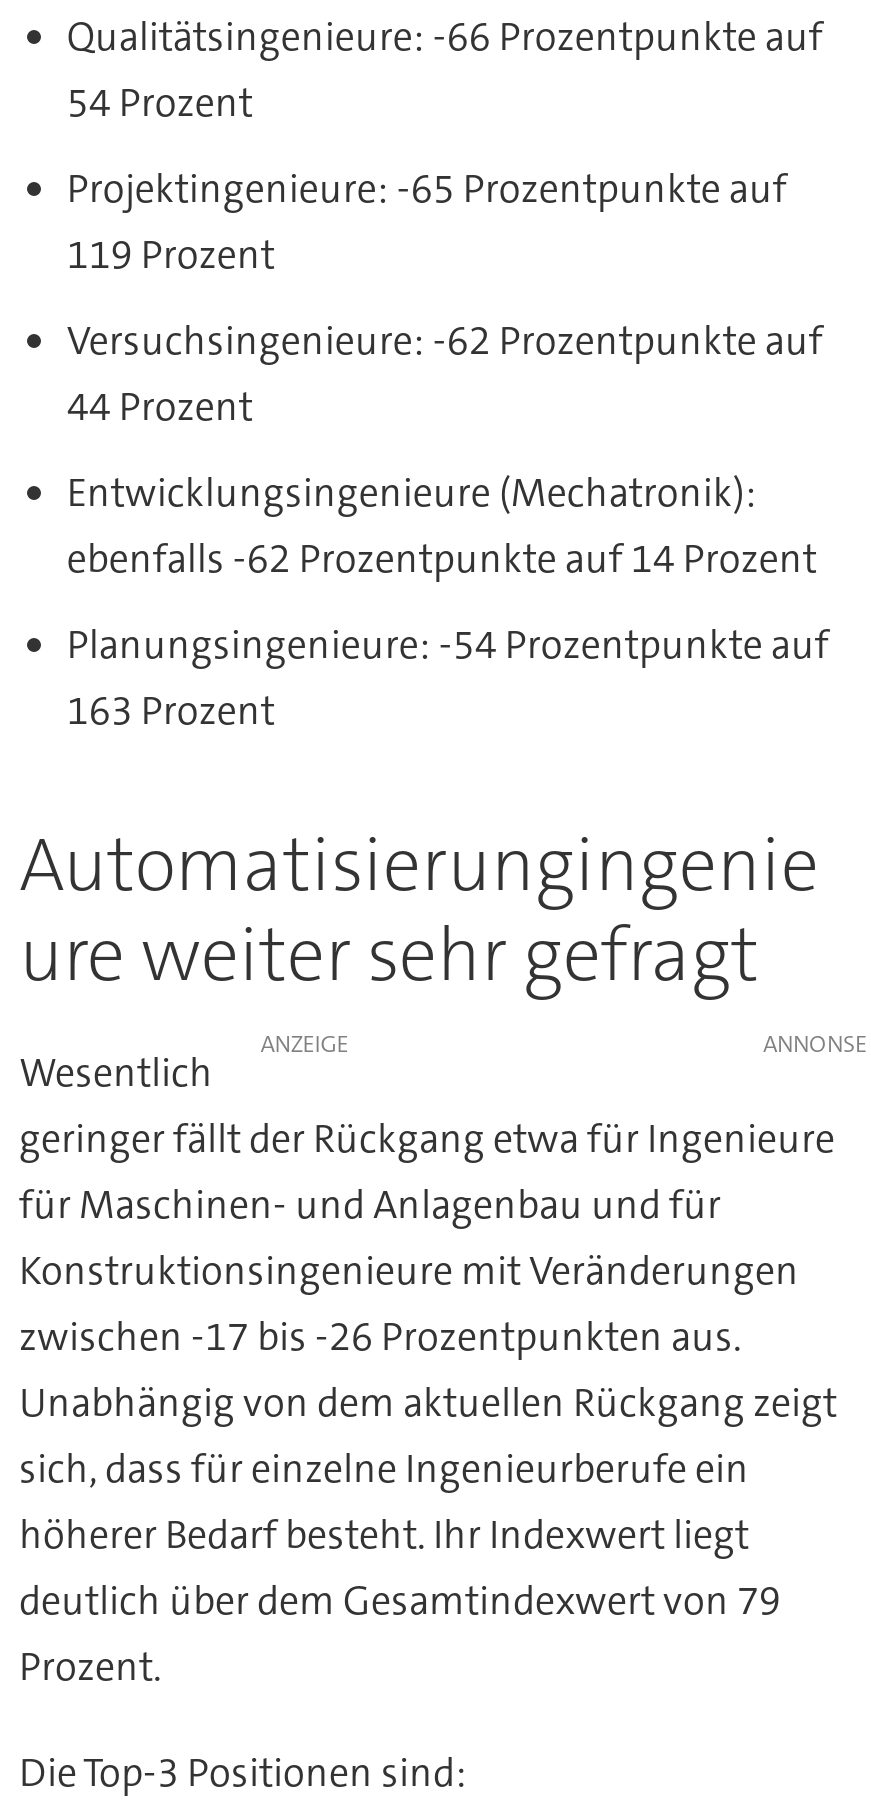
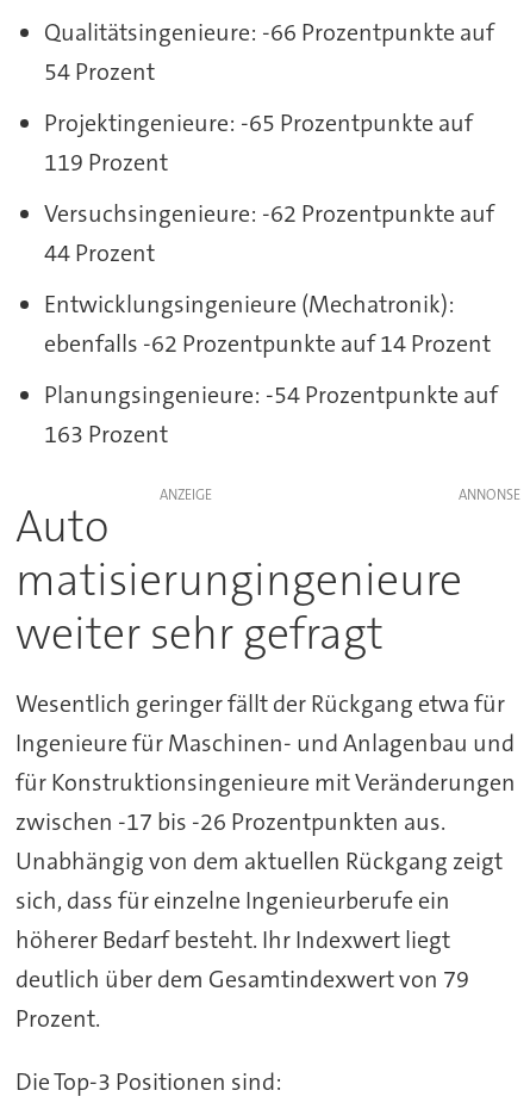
[19,816,819,1004] Automatisierungingenie | ure weiter sehr gefragt -> none
moved [261,1029,349,1061] -> [159,485,212,505]: ANZEIGE
[19,1047,835,1297] Wesentlich | geringer fällt der Rückgang etwa für Ingenieure | für Maschinen- und Anlagenbau und für | Konstruktionsingenieure mit Veränderungen -> [15,497,516,798] Auto | matisierungingenieure | weiter sehr gefragt | Wesentlich geringer fällt der Rückgang etwa für | Ingenieure für Maschinen- und Anlagenbau und | für Konstruktionsingenieure mit Veränderungen

